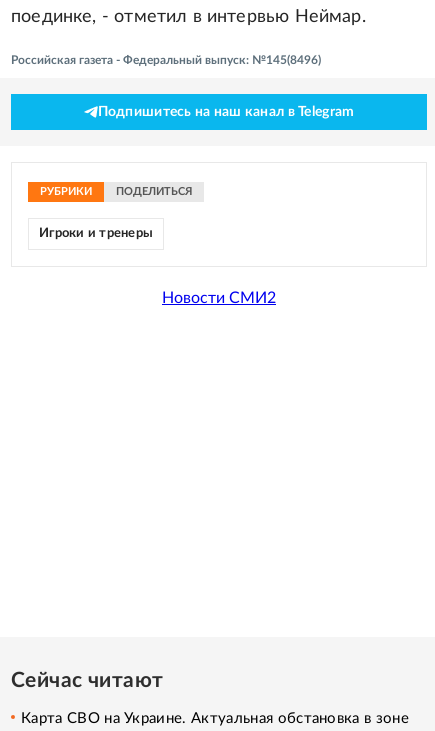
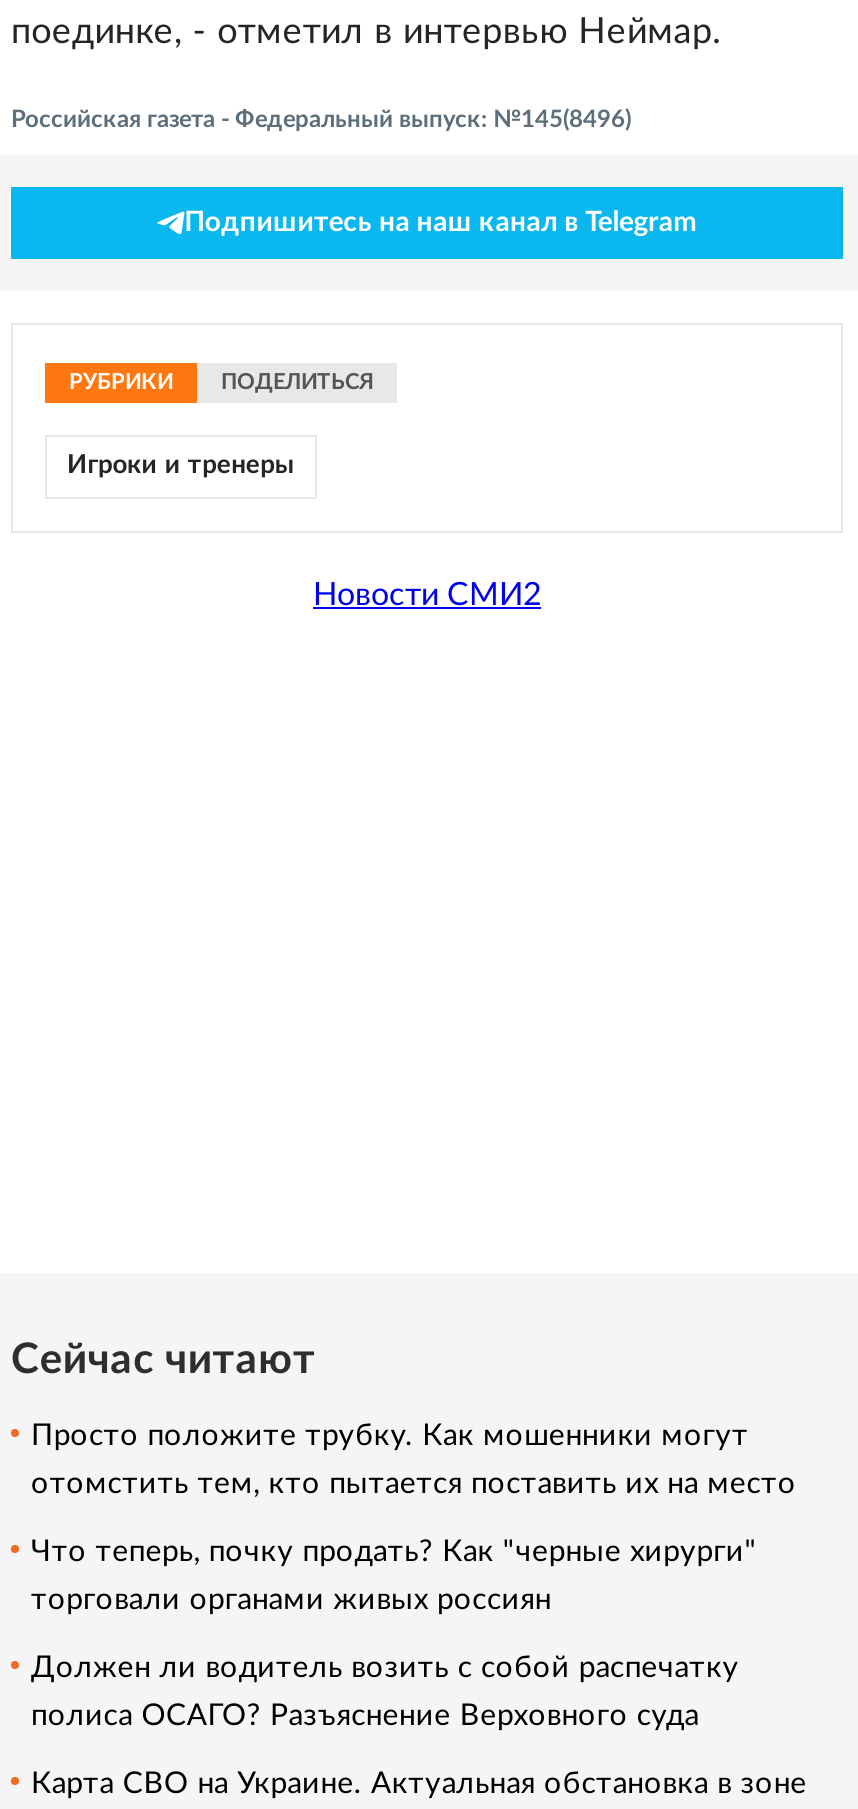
none -> [31,1421,796,1731] Просто положите трубку. Как мошенники могут | отомстить тем, кто пытается поставить их на место | Что теперь, почку продать? Как "черные хирурги" | торговали органами живых россиян | Должен ли водитель возить с собой распечатку | полиса ОСАГО? Разъяснение Верховного суда

